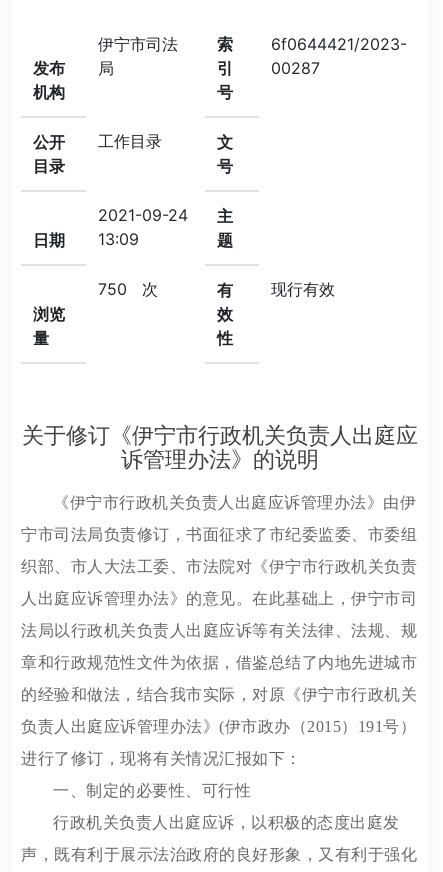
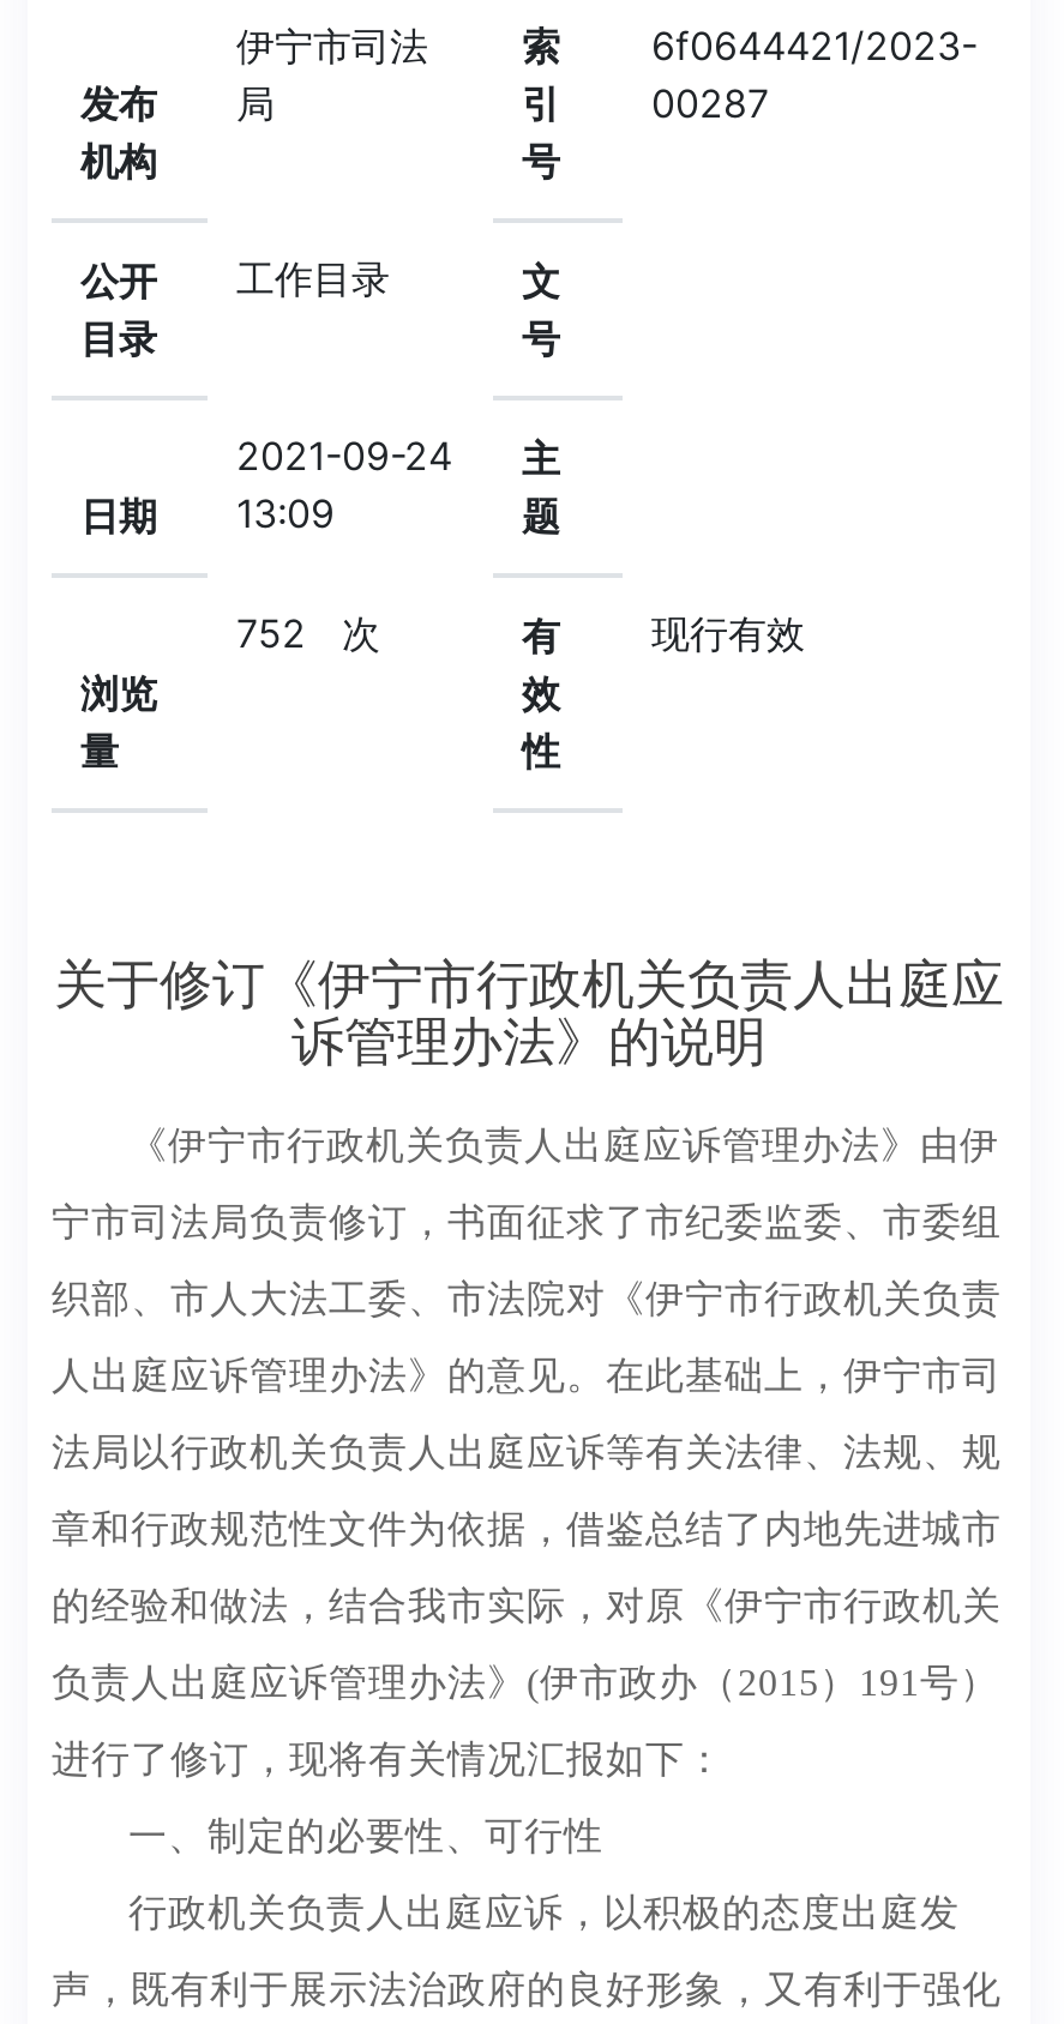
[98,279,158,299] 750 次 -> [236,609,380,657] 752 次

